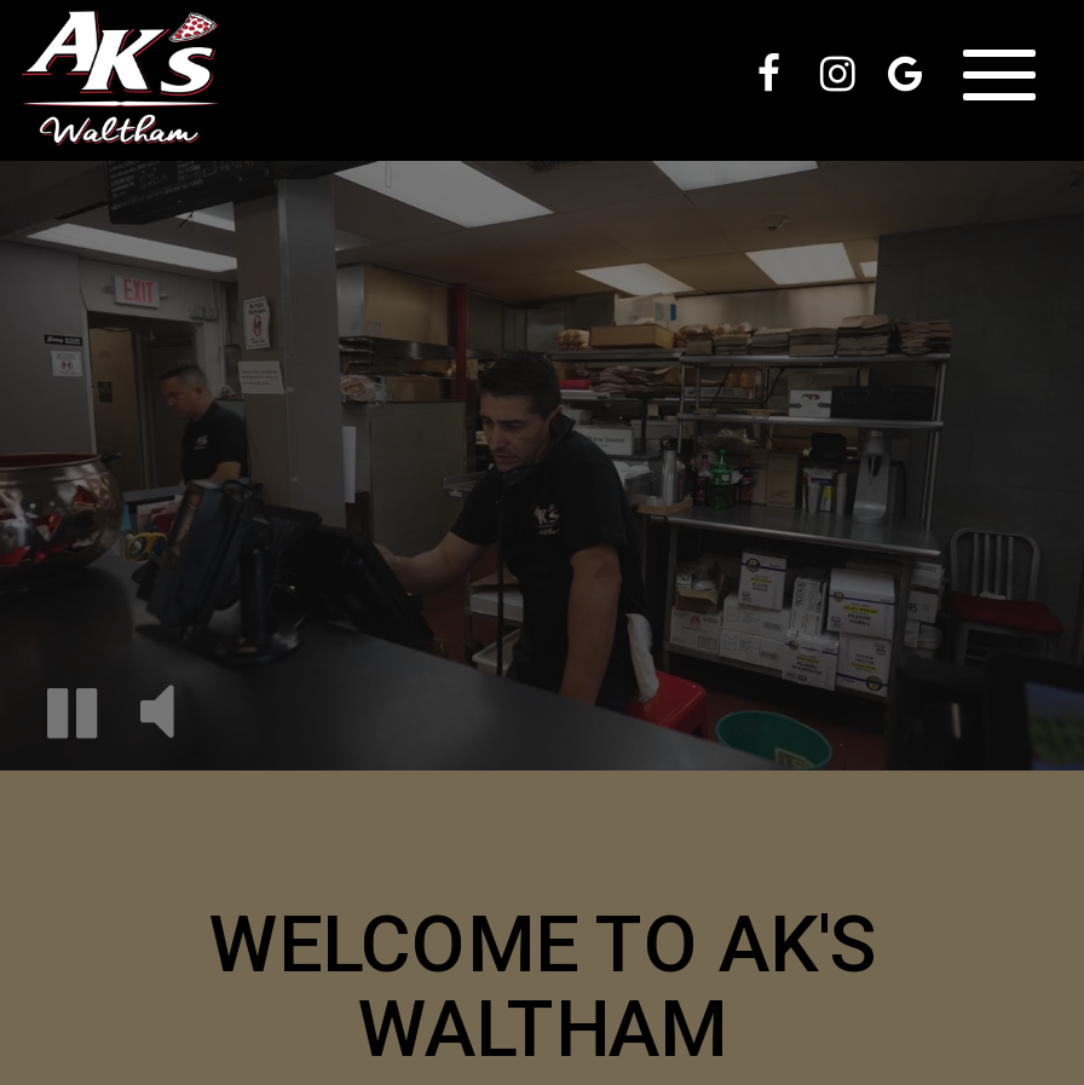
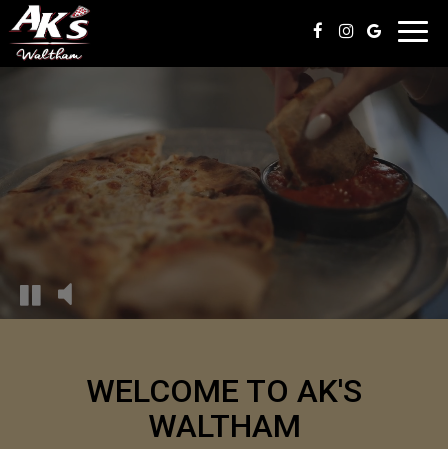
[7,161,1077,771] [image] -> [3,67,445,319] [image]

